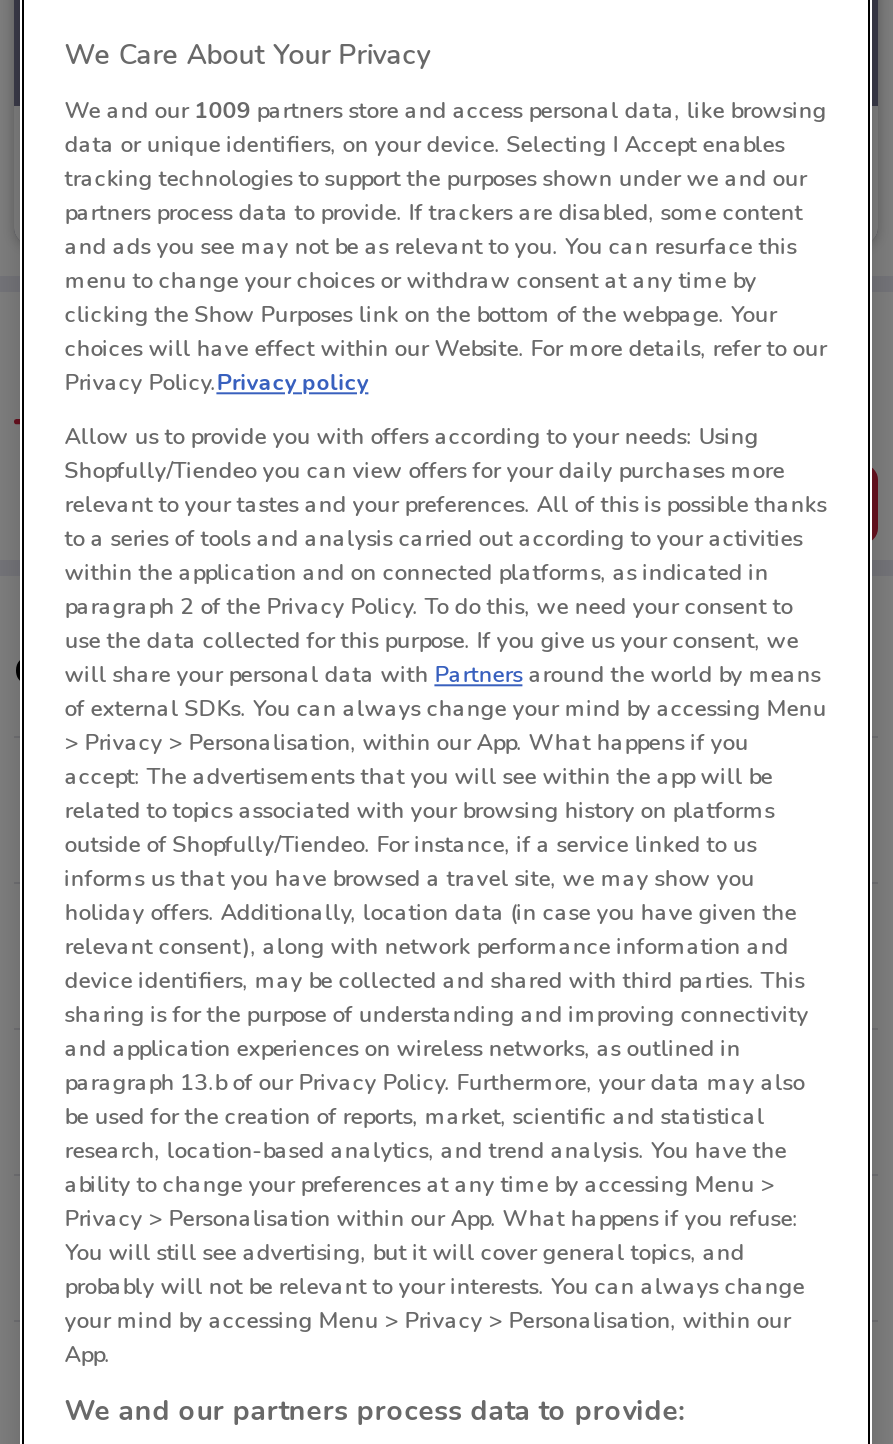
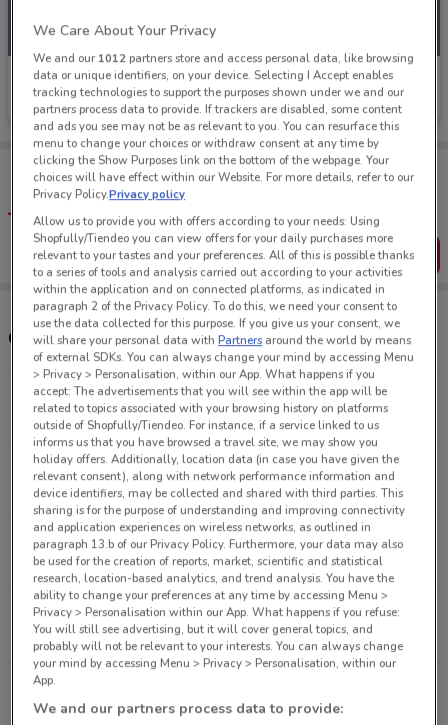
[64,94,826,126] We and our 1009 partners store and access personal data, like browsing -> [33,50,414,66] We and our 1012 partners store and access personal data, like browsing

